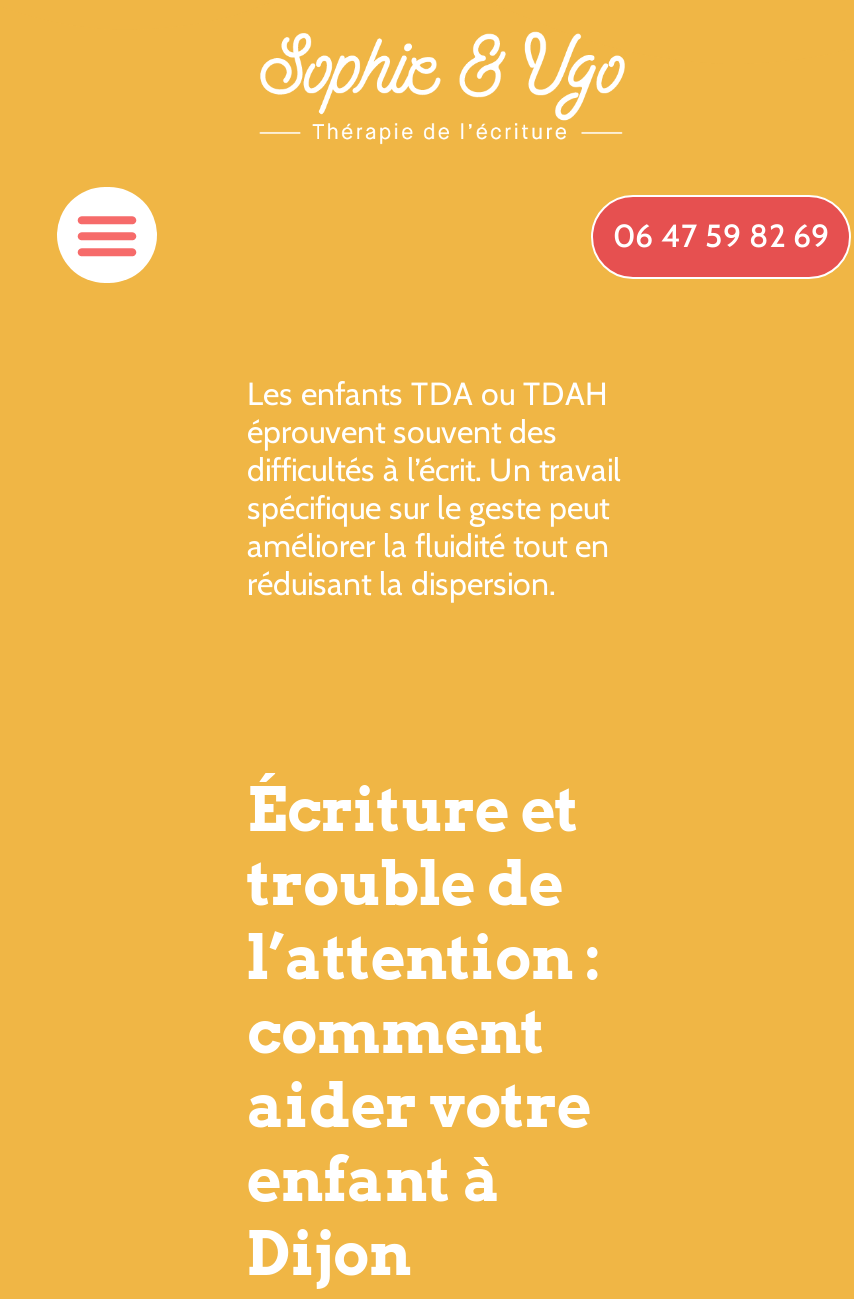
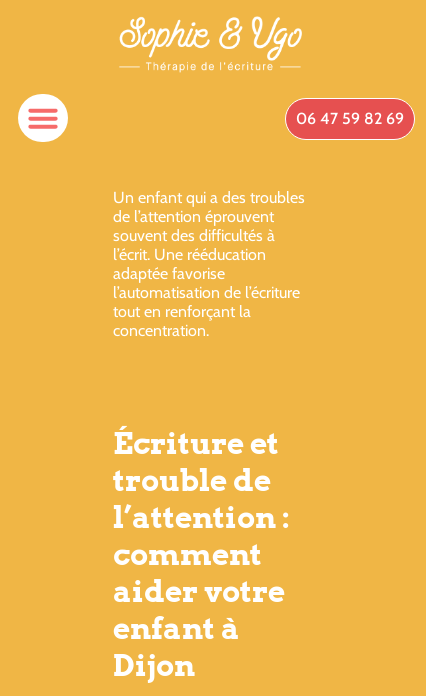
[247,375,621,603] Les enfants TDA ou TDAH | éprouvent souvent des | difficultés à l’écrit. Un travail | spécifique sur le geste peut | améliorer la fluidité tout en | réduisant la dispersion. -> [113,188,305,340] Un enfant qui a des troubles | de l’attention éprouvent | souvent des difficultés à | l’écrit. Une rééducation | adaptée favorise | l’automatisation de l’écriture | tout en renforçant la | concentration.

